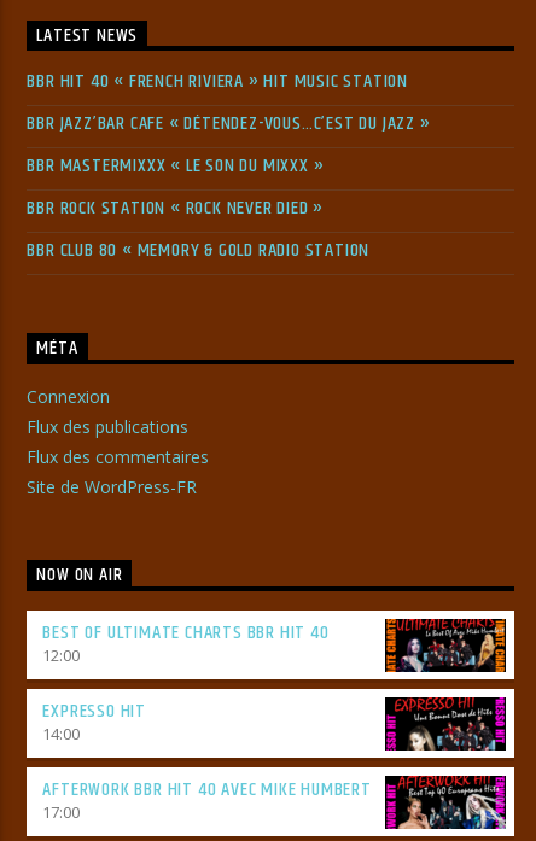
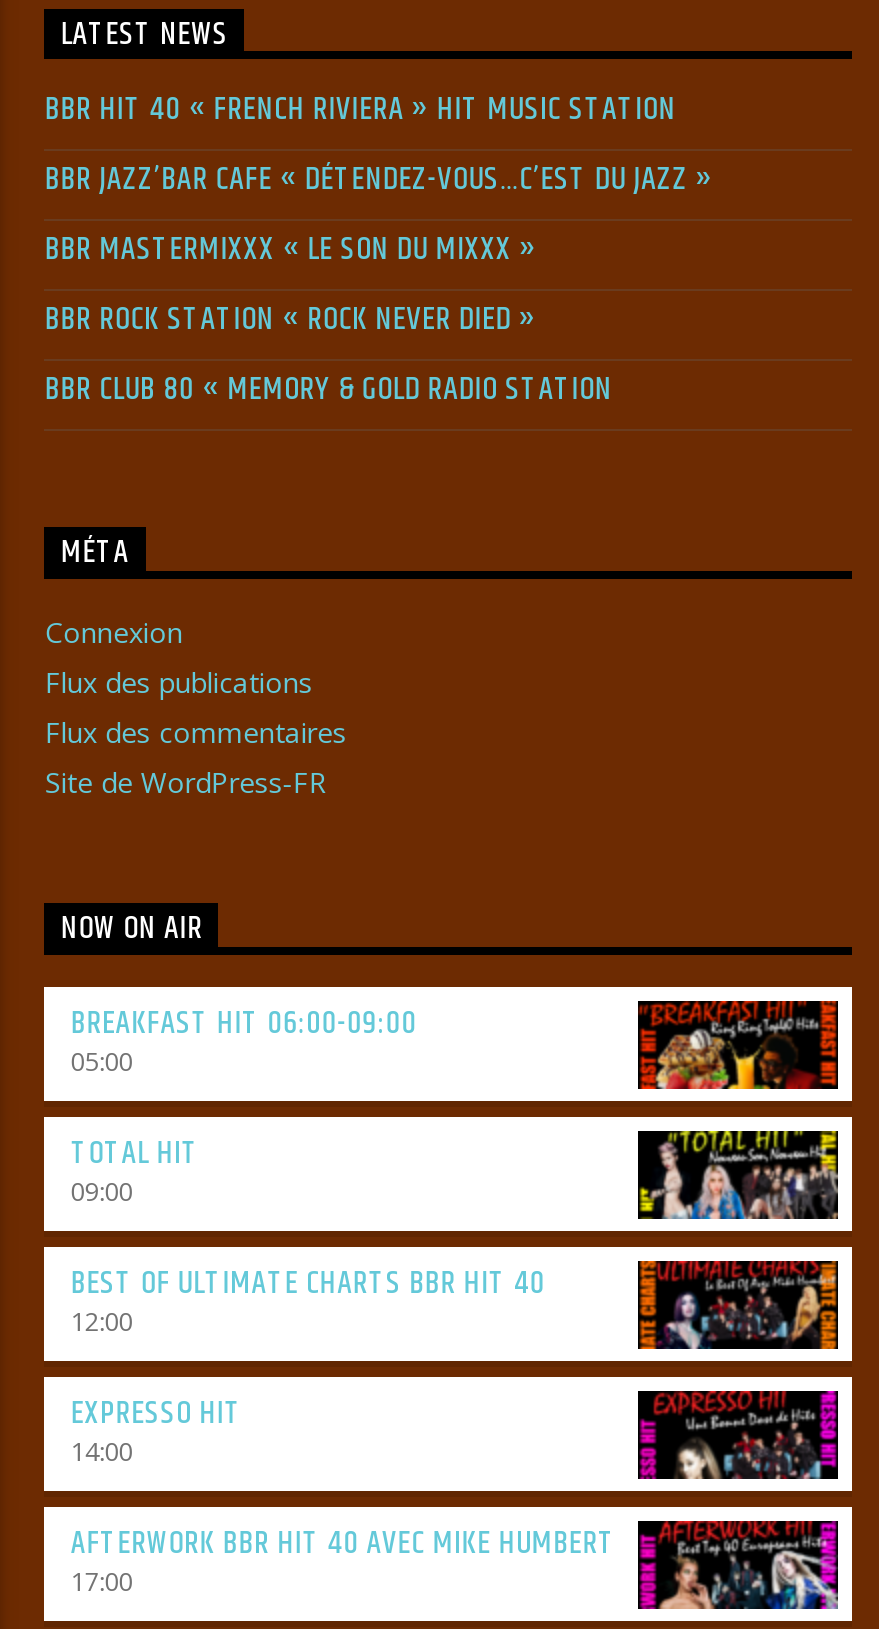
none -> [71,998,417,1208] BREAKFAST HIT 06:00-09:00 | 05:00 | TOTAL HIT | 09:00
none -> [638,999,836,1091] [image]
none -> [638,1129,840,1221] [image]

